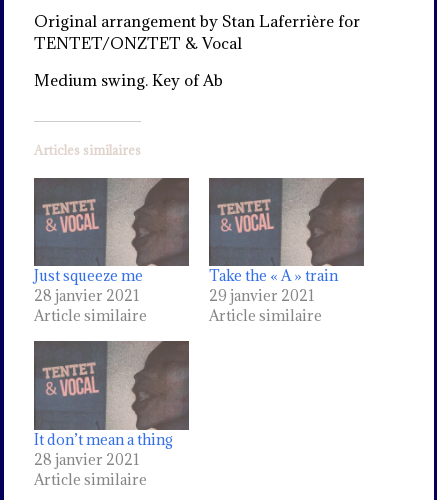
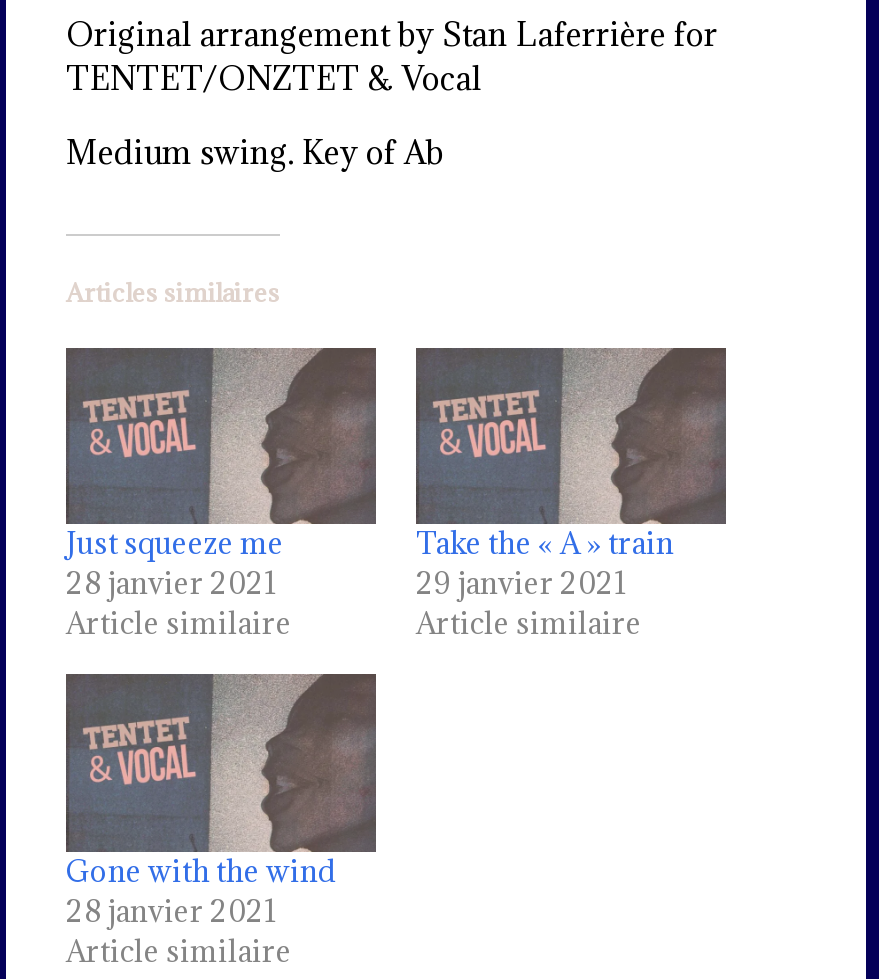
[34,430,173,449] It don’t mean a thing -> [66,852,336,890] Gone with the wind

